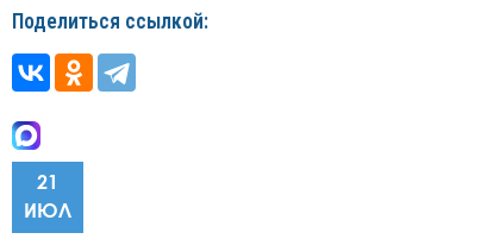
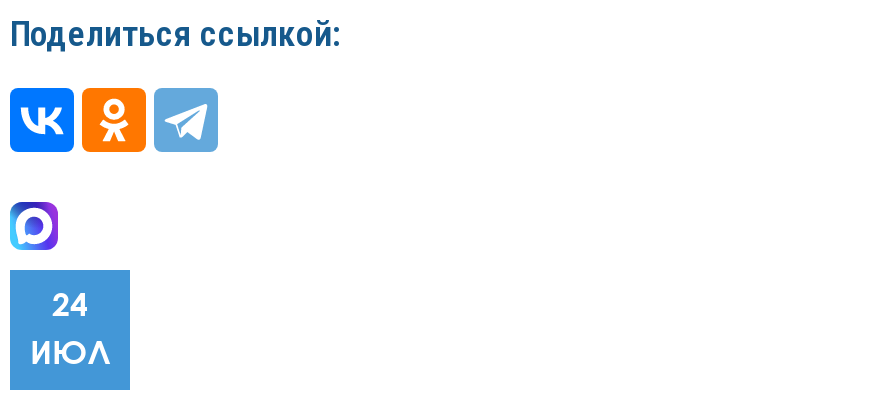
[37,170,58,194] 21 -> [52,284,88,324] 24

